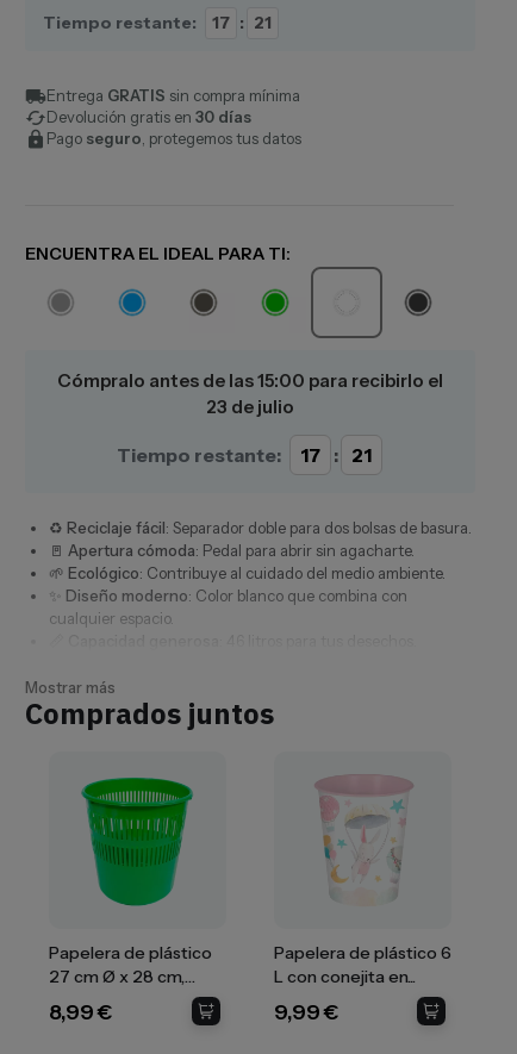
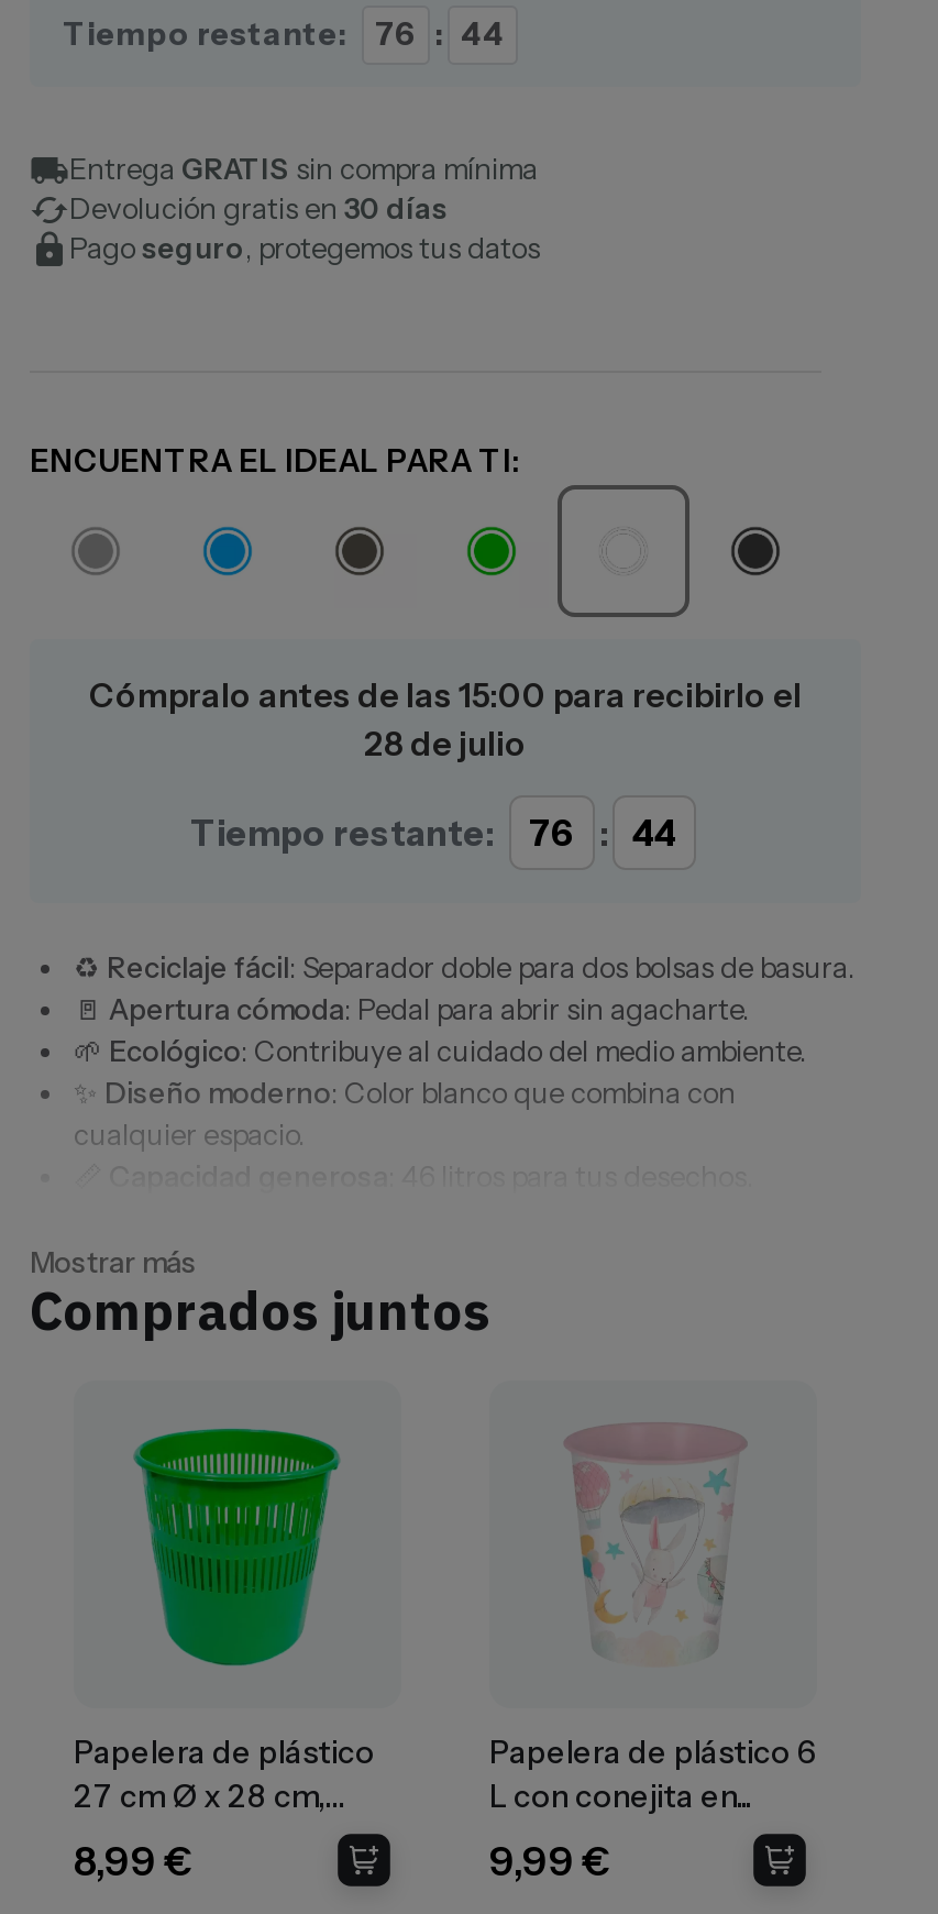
[43,12,272,33] Tiempo restante: 17 : 21 -> [63,14,505,54] Tiempo restante: 76 : 44
[206,395,294,418] 23 de julio -> [364,723,527,765] 28 de julio
[116,443,371,467] Tiempo restante: 17 : 21 -> [190,811,676,855] Tiempo restante: 76 : 44

